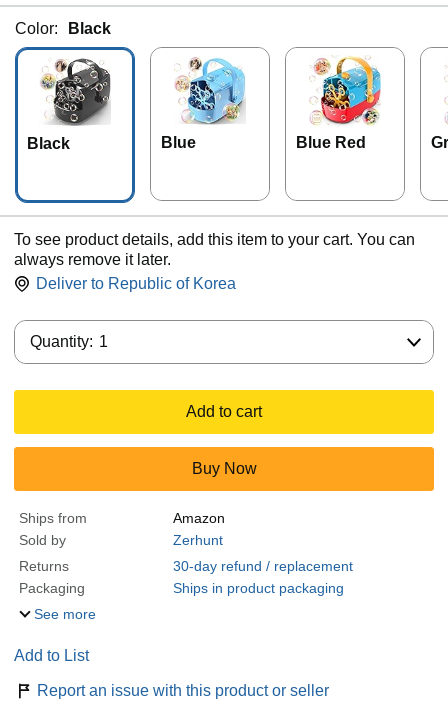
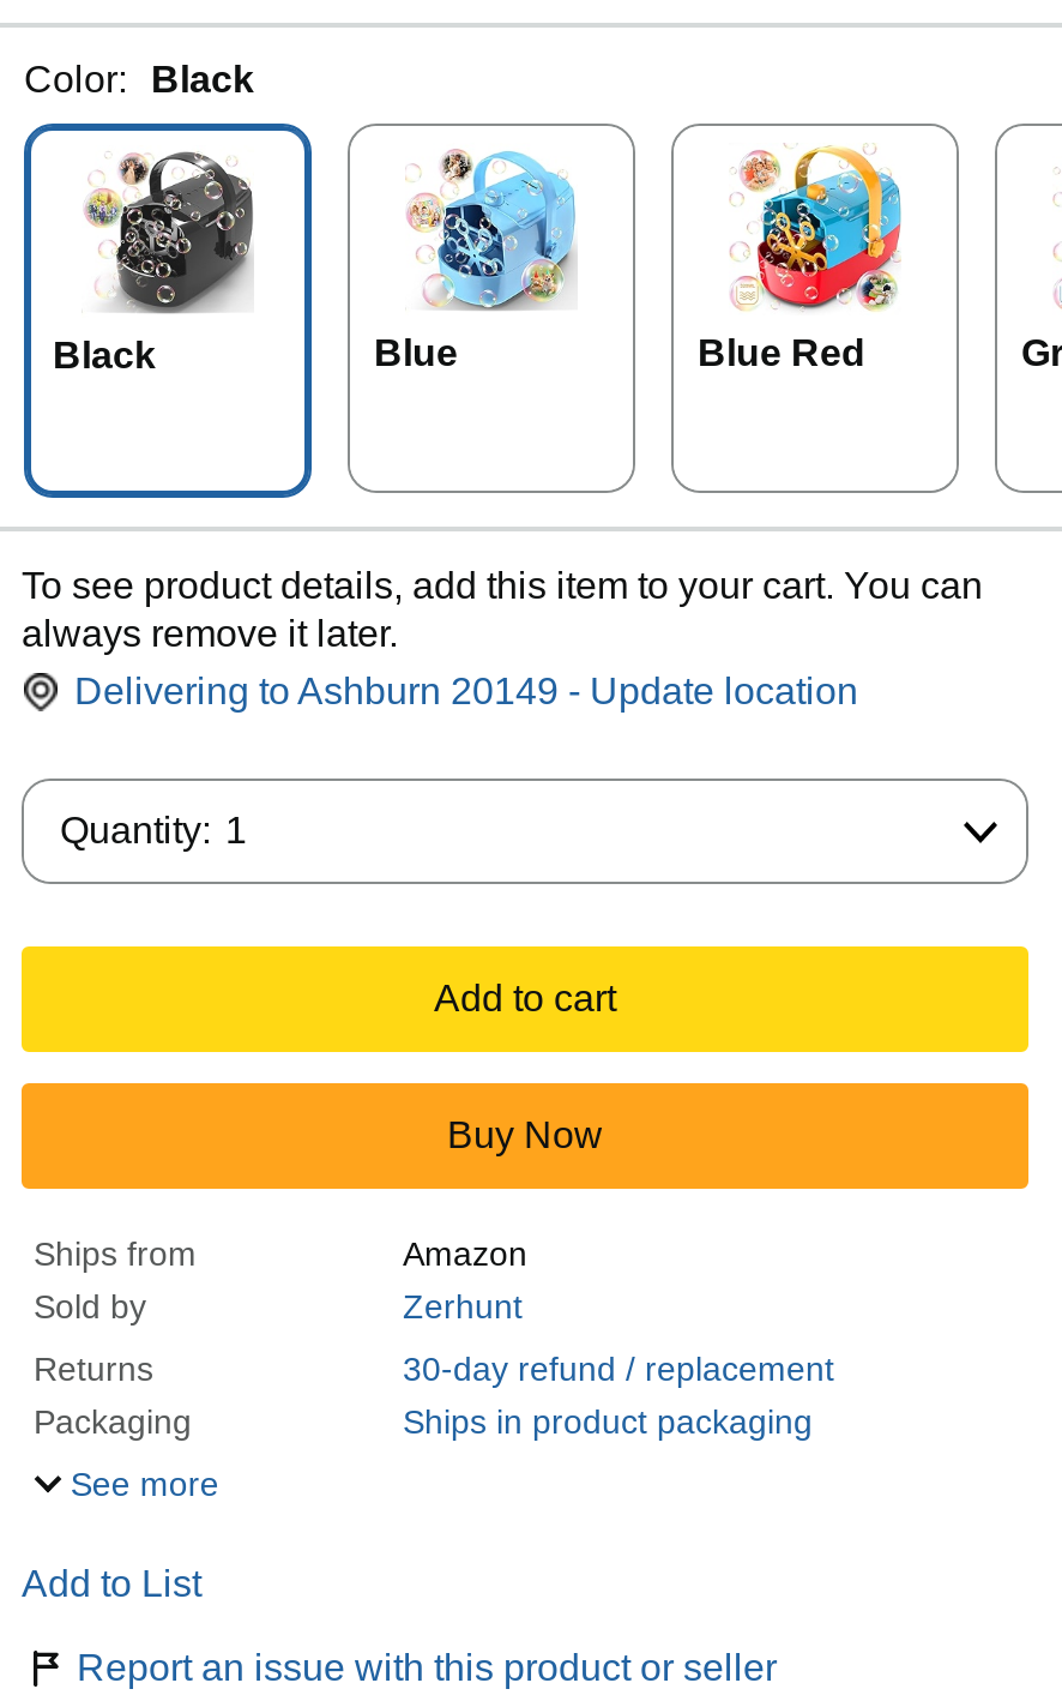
[36,275,236,292] Deliver to Republic of Korea -> [74,671,858,712] Delivering to Ashburn 20149 - Update location

